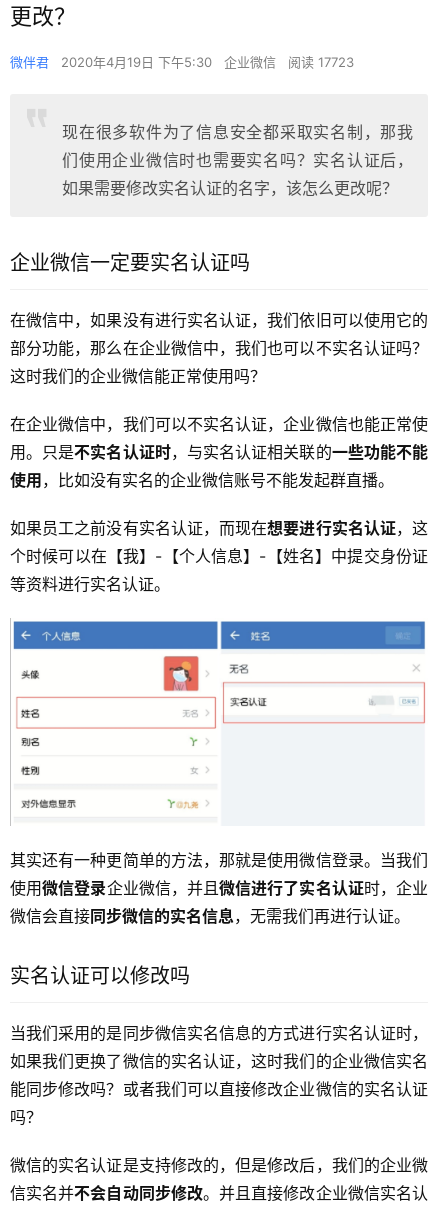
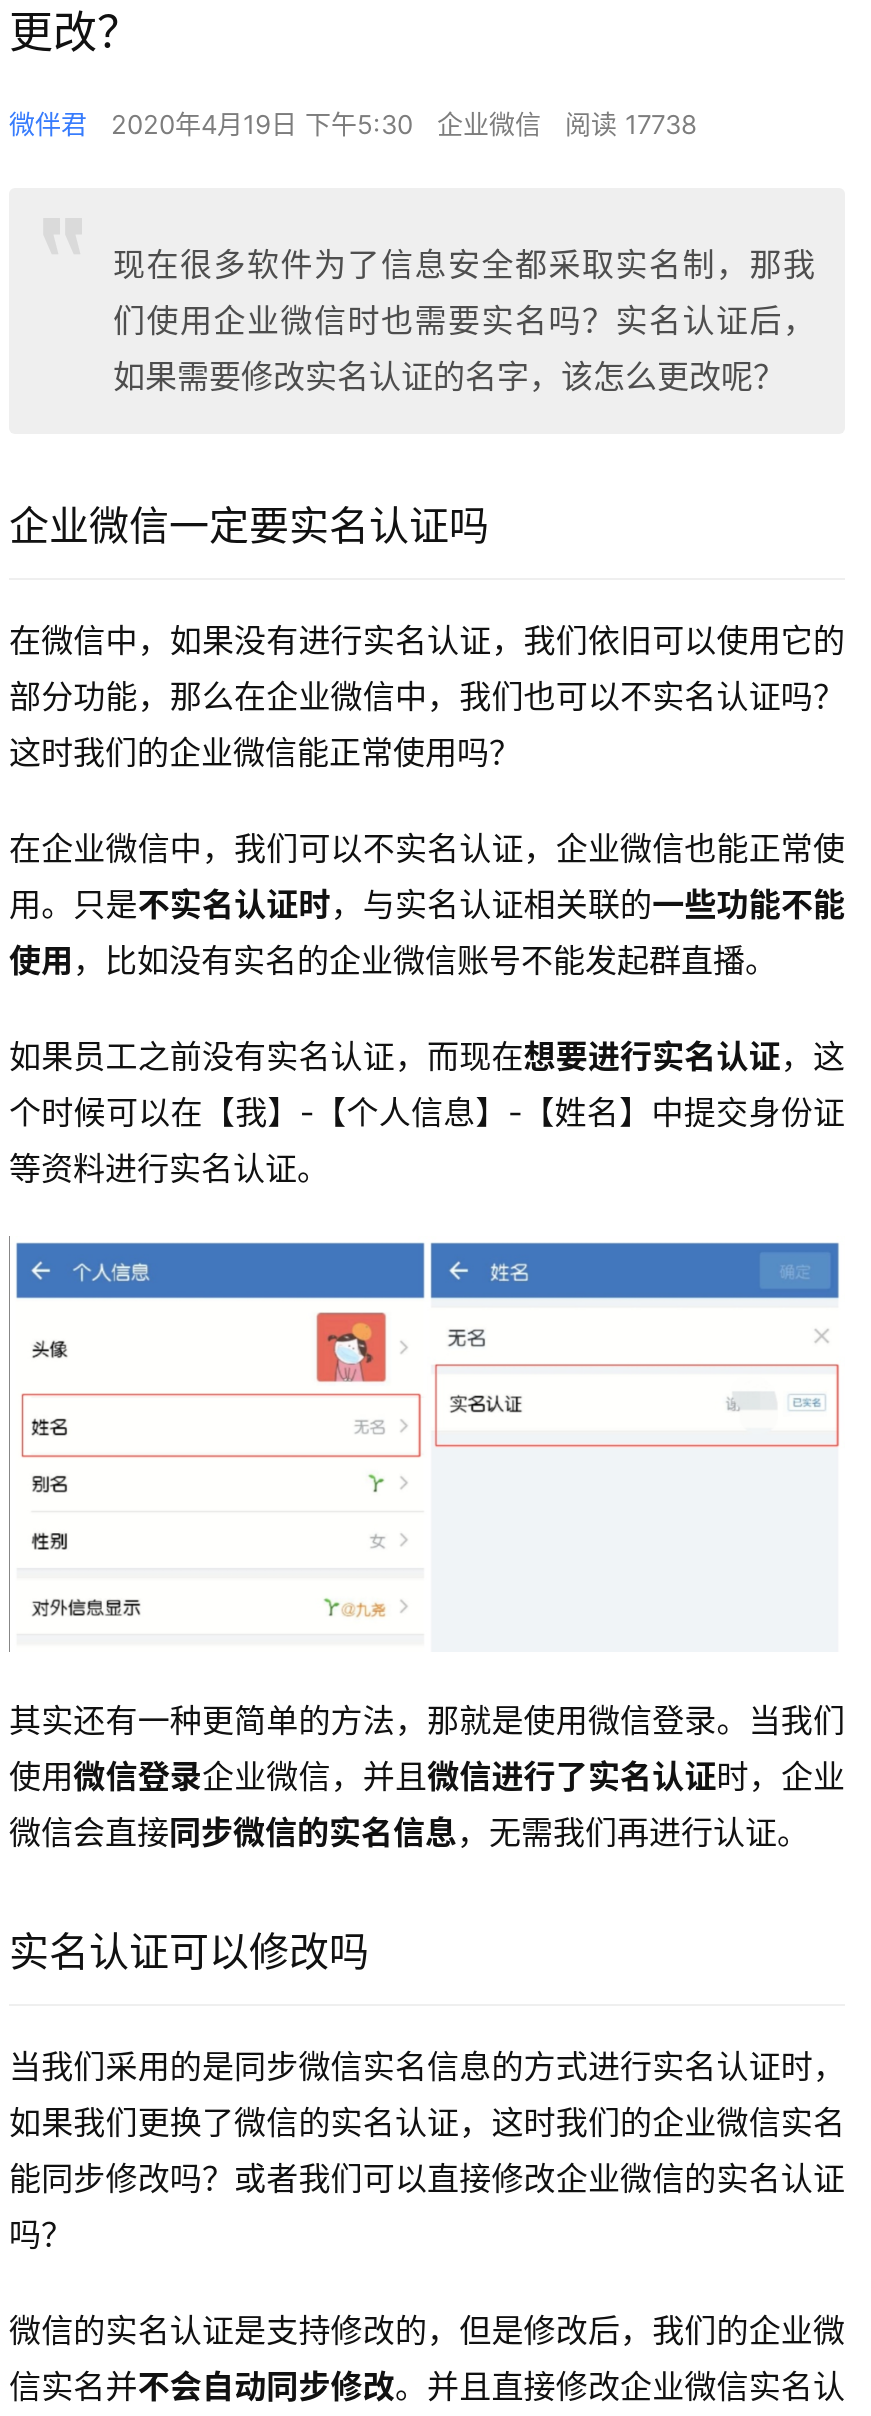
[10,54,354,70] 微伴君 2020年4月19日 下午5:30 企业微信 阅读 17723 -> [9,108,697,140] 微伴君 2020年4月19日 下午5:30 企业微信 阅读 17738

